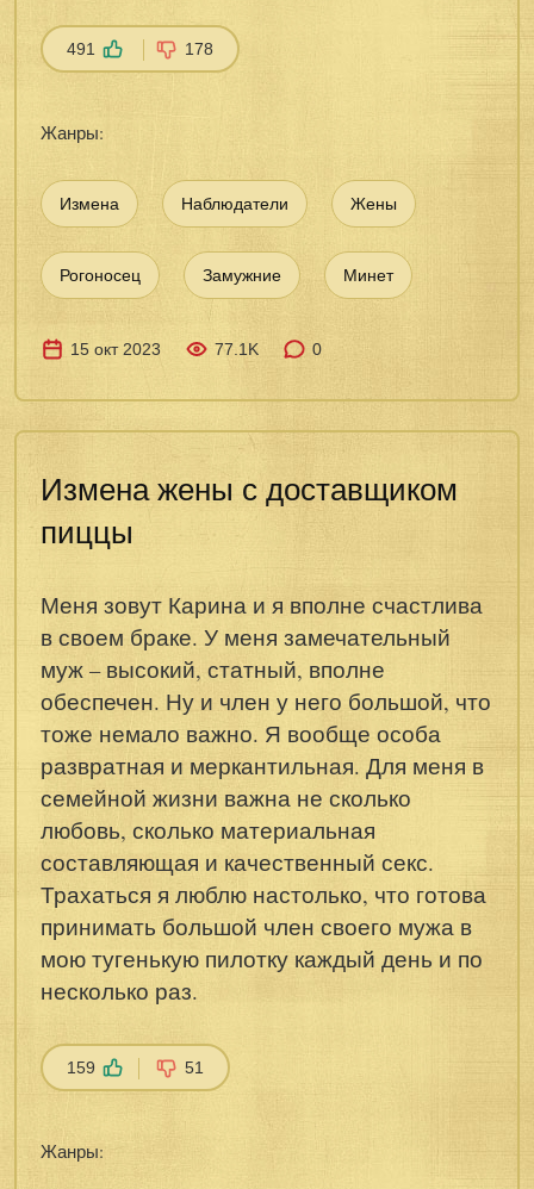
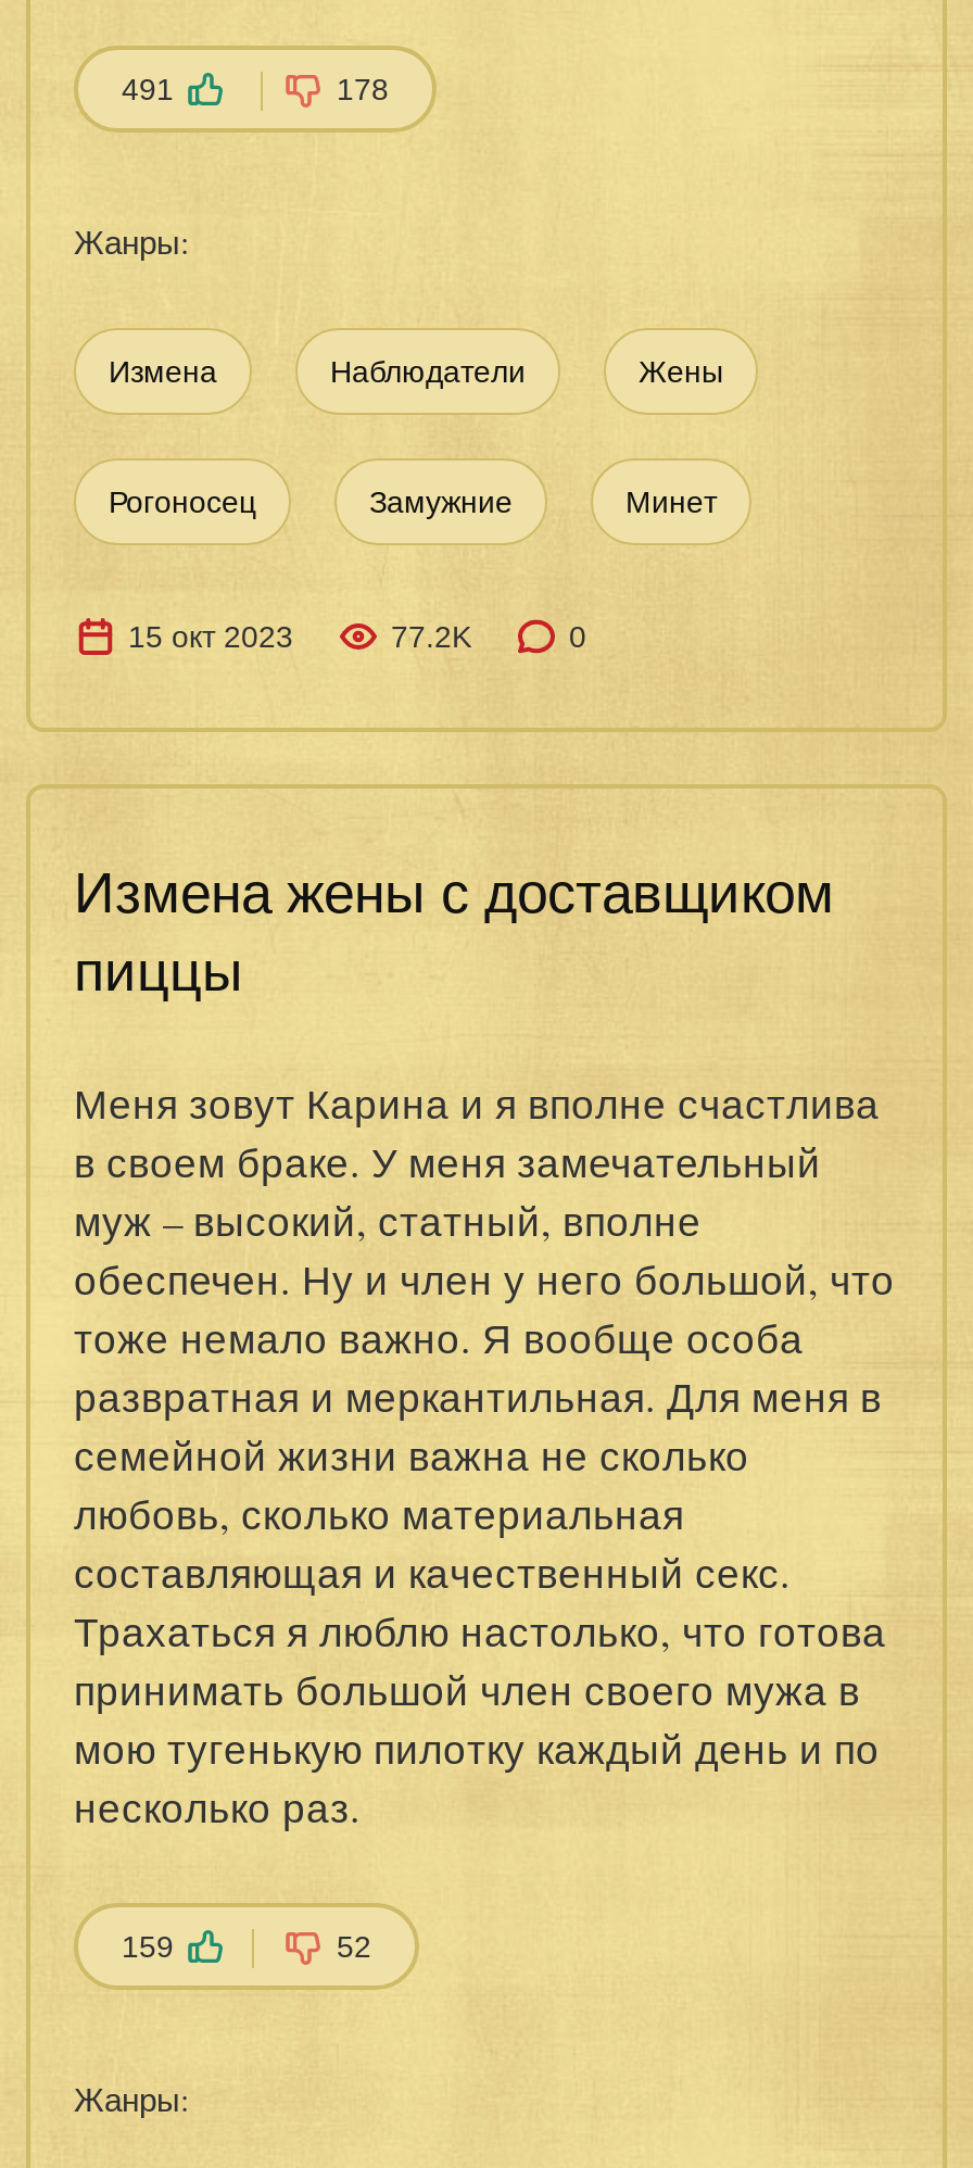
[215,340,259,359] 77.1K -> [391,619,471,654] 77.2K
[185,1058,204,1077] 51 -> [337,1929,371,1964] 52

